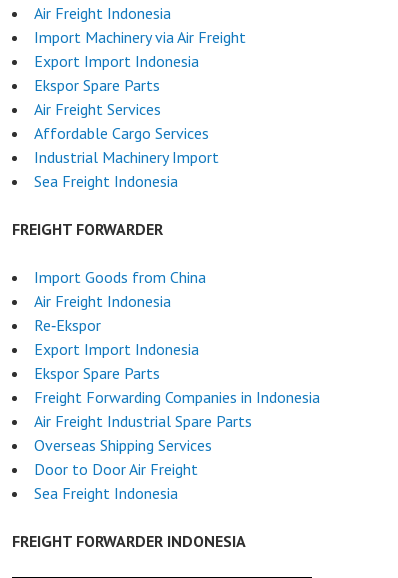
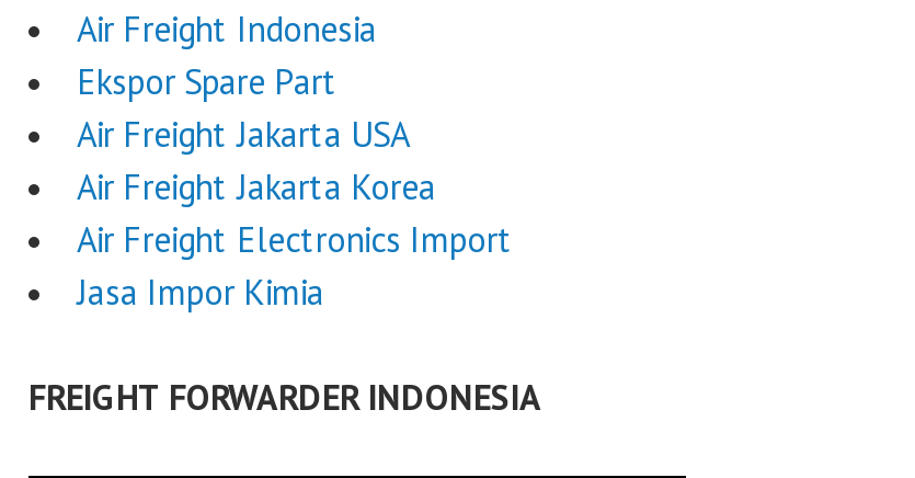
[12,27,320,503] Import Machinery via Air Freight | Export Import Indonesia | Ekspor Spare Parts | Air Freight Services | Affordable Cargo Services | Industrial Machinery Import | Sea Freight Indonesia | FREIGHT FORWARDER | Import Goods from China | Air Freight Indonesia | Re‑Ekspor | Export Import Indonesia | Ekspor Spare Parts | Freight Forwarding Companies in Indonesia | Air Freight Industrial Spare Parts | Overseas Shipping Services | Door to Door Air Freight | Sea Freight Indonesia -> [77,59,513,314] Ekspor Spare Part | Air Freight Jakarta USA | Air Freight Jakarta Korea | Air Freight Electronics Import | Jasa Impor Kimia

